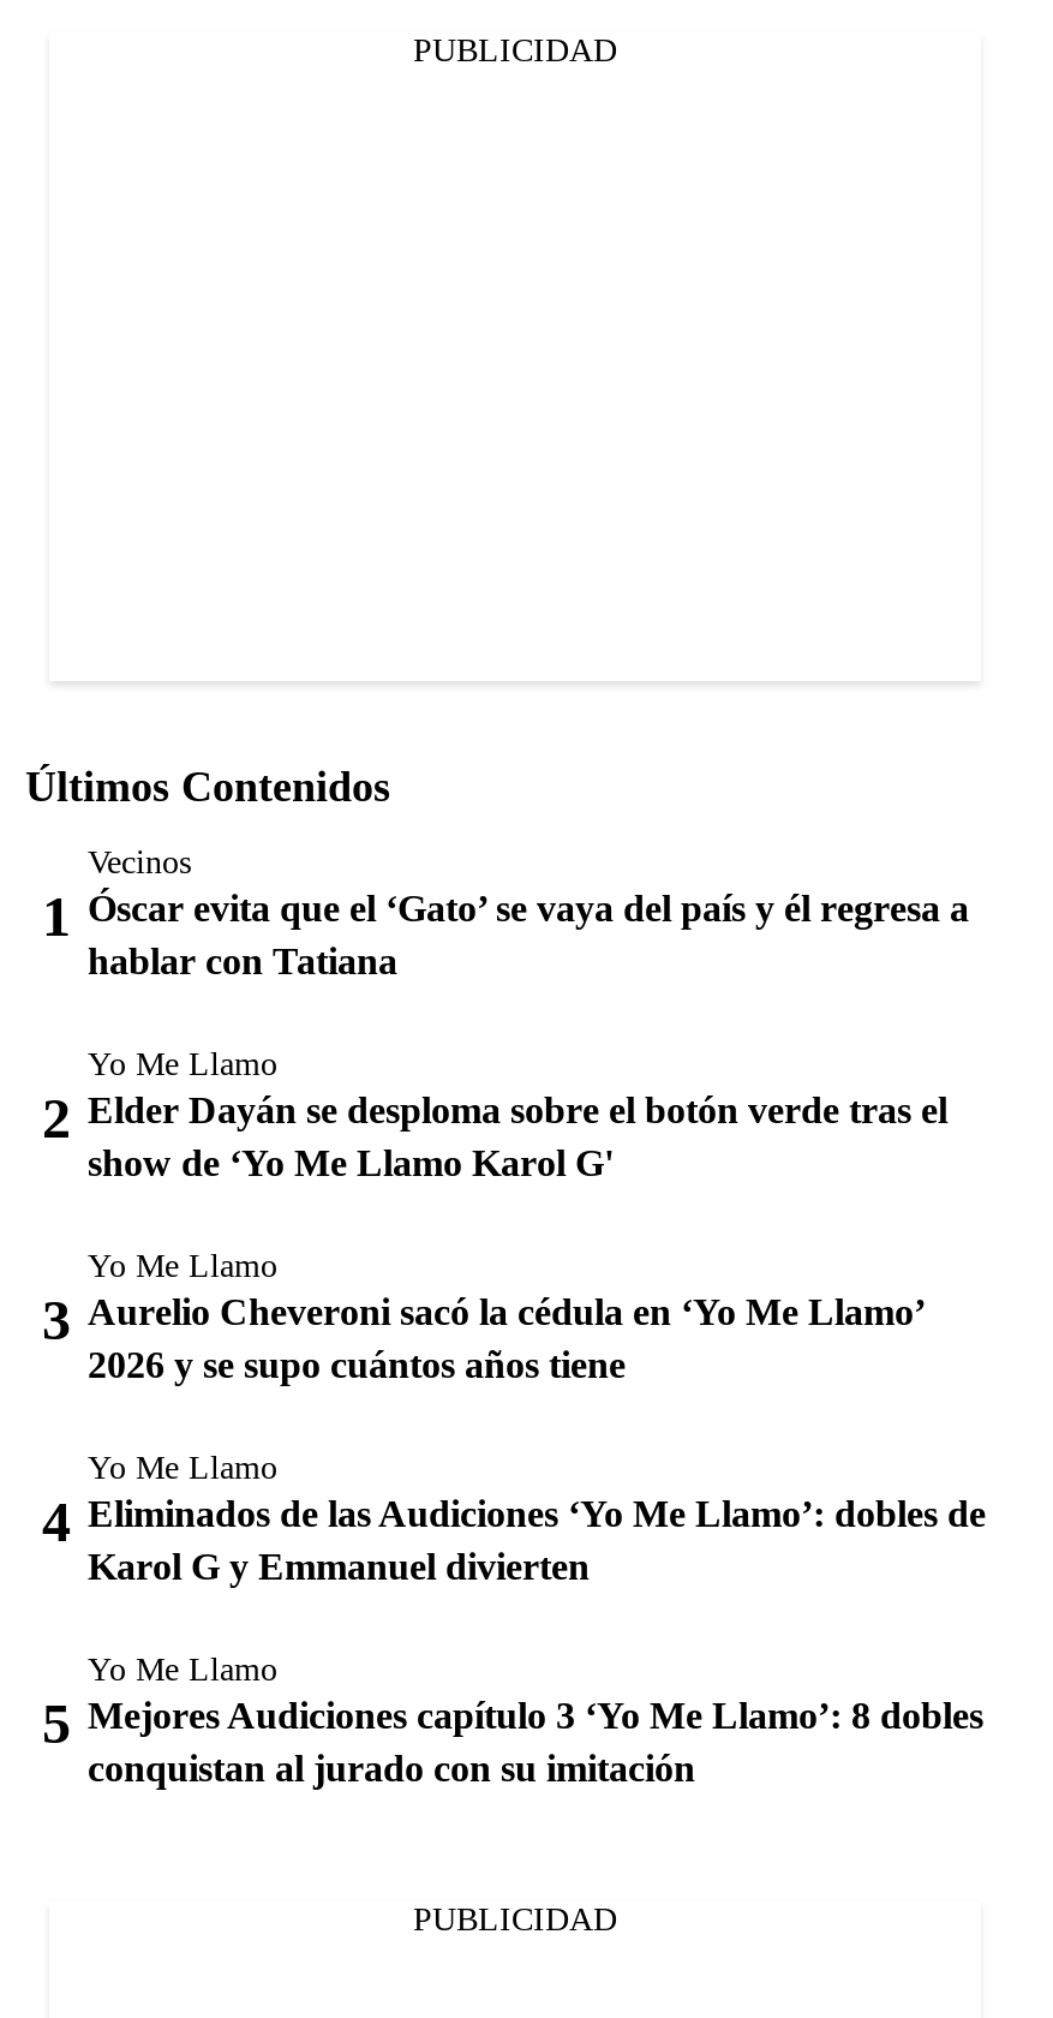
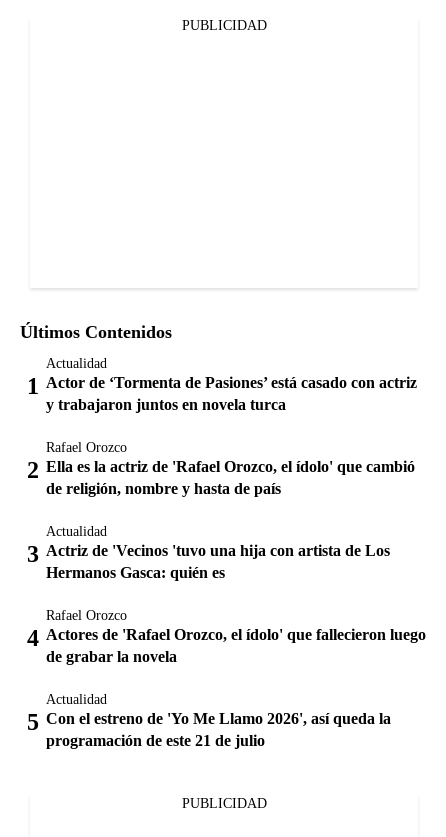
[88,843,969,980] Vecinos | Óscar evita que el ‘Gato’ se vaya del país y él regresa a | hablar con Tatiana -> [46,355,417,412] Actualidad | Actor de ‘Tormenta de Pasiones’ está casado con actriz | y trabajaron juntos en novela turca
[88,1045,947,1182] Yo Me Llamo | Elder Dayán se desploma sobre el botón verde tras el | show de ‘Yo Me Llamo Karol G' -> [46,439,415,496] Rafael Orozco | Ella es la actriz de 'Rafael Orozco, el ídolo' que cambió | de religión, nombre y hasta de país
[88,1247,923,1384] Yo Me Llamo | Aurelio Cheveroni sacó la cédula en ‘Yo Me Llamo’ | 2026 y se supo cuántos años tiene -> [46,523,390,580] Actualidad | Actriz de 'Vecinos 'tuvo una hija con artista de Los | Hermanos Gasca: quién es
[88,1449,986,1586] Yo Me Llamo | Eliminados de las Audiciones ‘Yo Me Llamo’: dobles de | Karol G y Emmanuel divierten -> [46,607,426,664] Rafael Orozco | Actores de 'Rafael Orozco, el ídolo' que fallecieron luego | de grabar la novela
[88,1650,983,1787] Yo Me Llamo | Mejores Audiciones capítulo 3 ‘Yo Me Llamo’: 8 dobles | conquistan al jurado con su imitación -> [46,691,391,748] Actualidad | Con el estreno de 'Yo Me Llamo 2026', así queda la | programación de este 21 de julio

